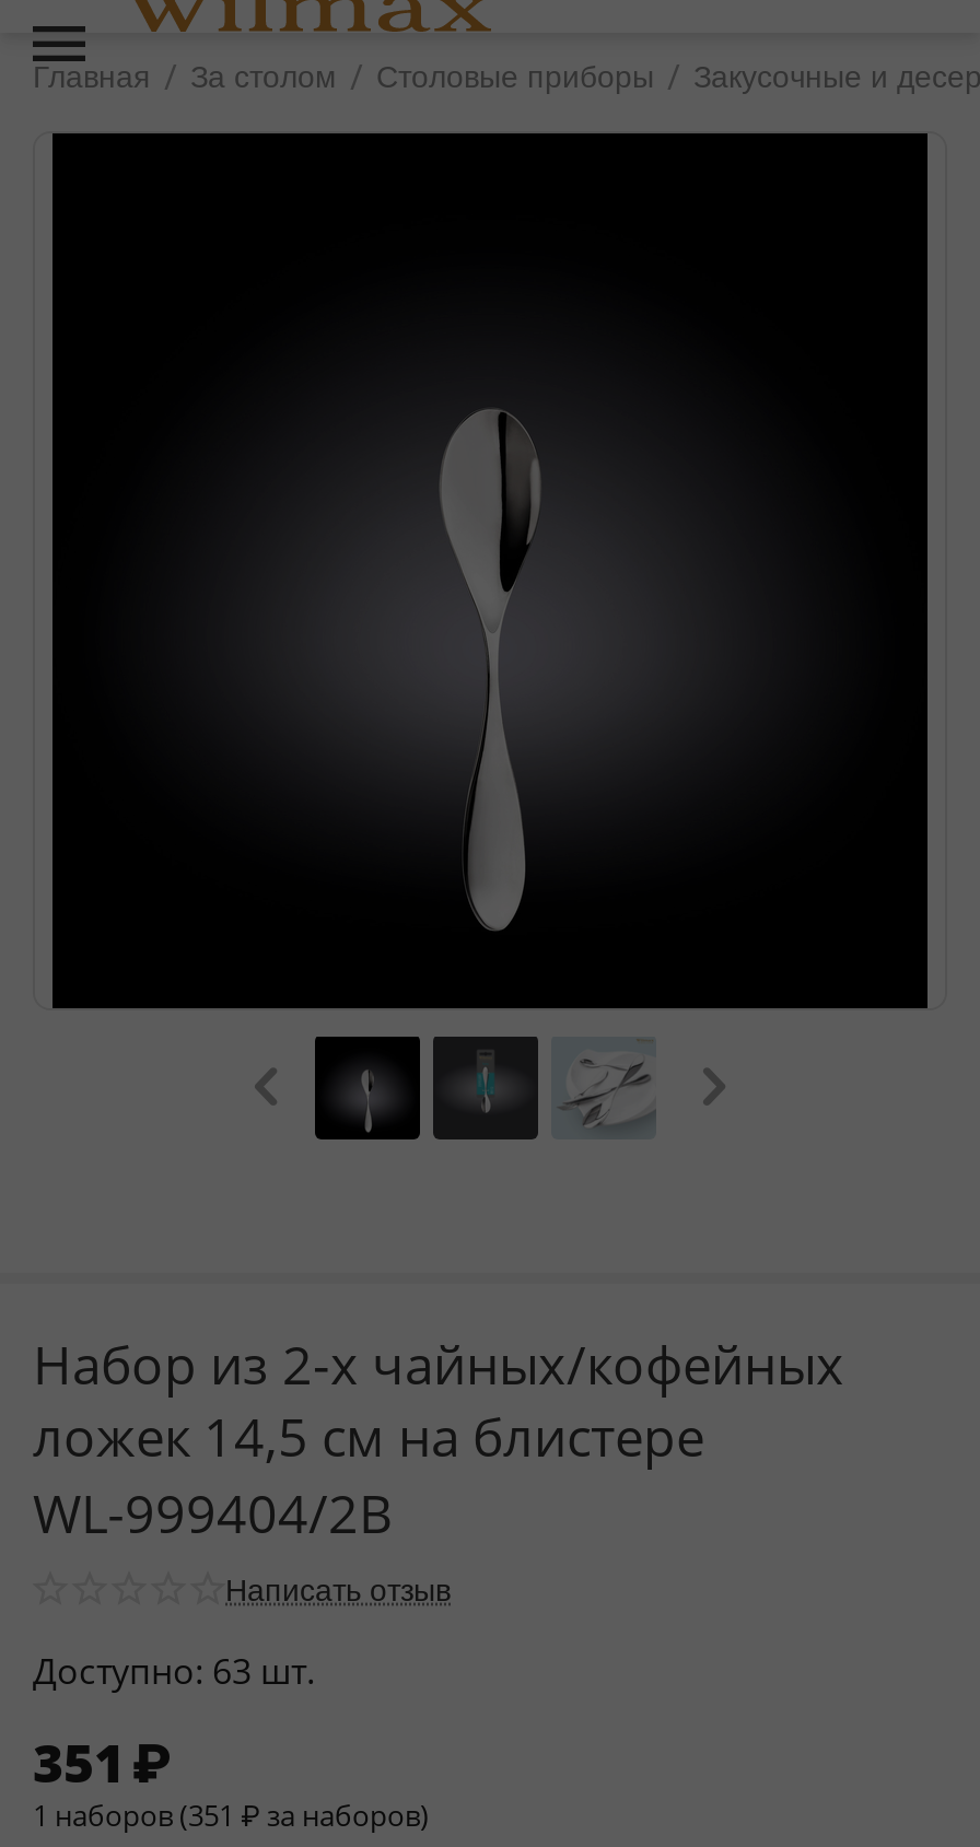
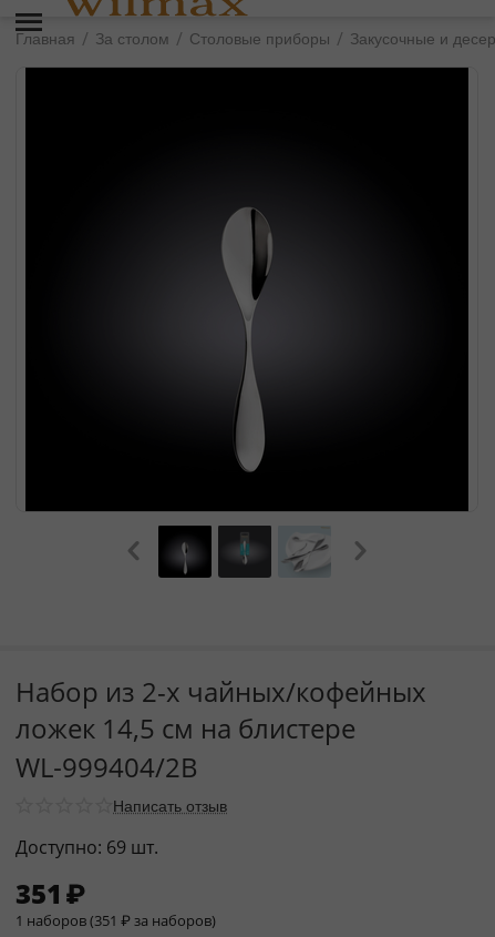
[33,1646,315,1694] Доступно: 63 шт. -> [16,835,158,859] Доступно: 69 шт.

